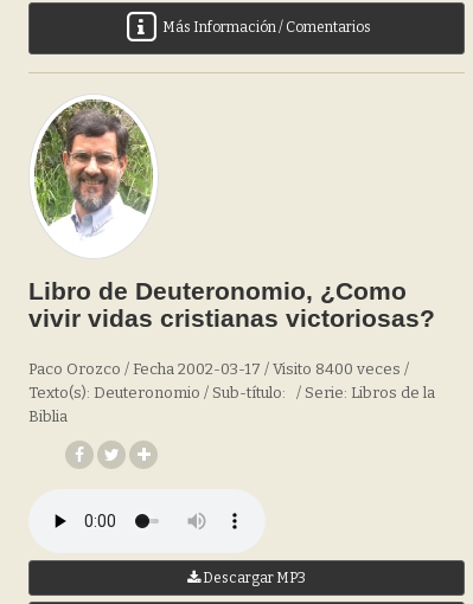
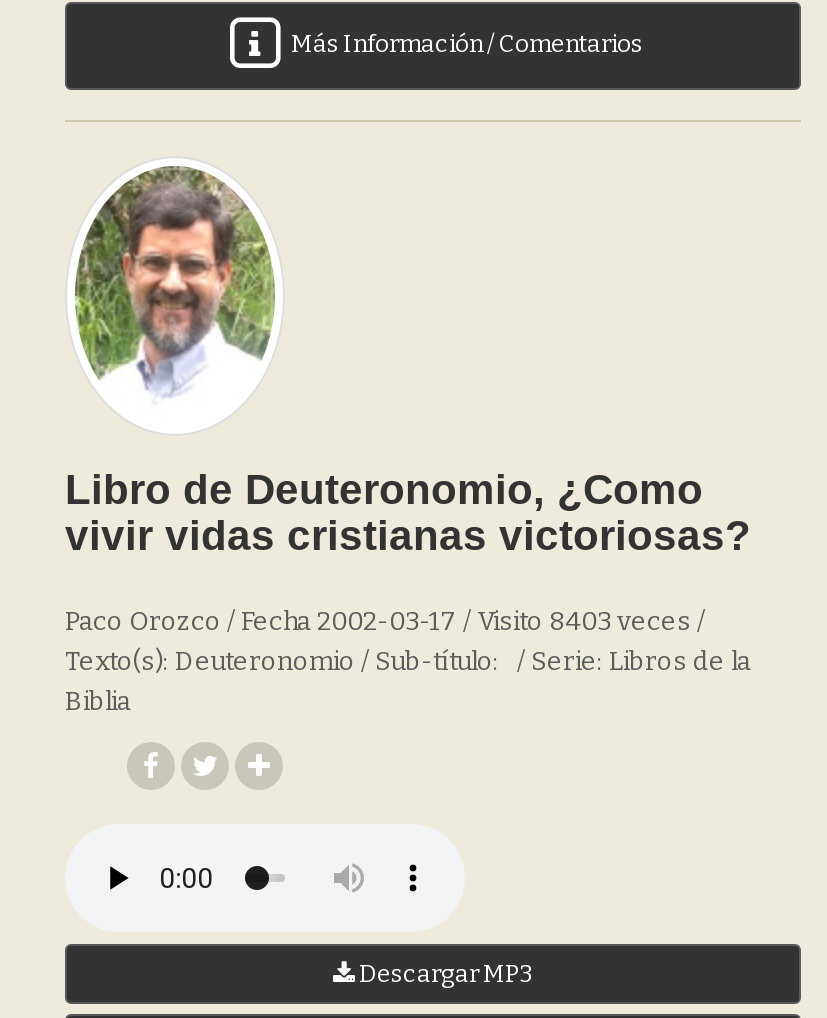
[28,359,409,377] Paco Orozco / Fecha 2002-03-17 / Visito 8400 veces / -> [65,605,705,635] Paco Orozco / Fecha 2002-03-17 / Visito 8403 veces /

